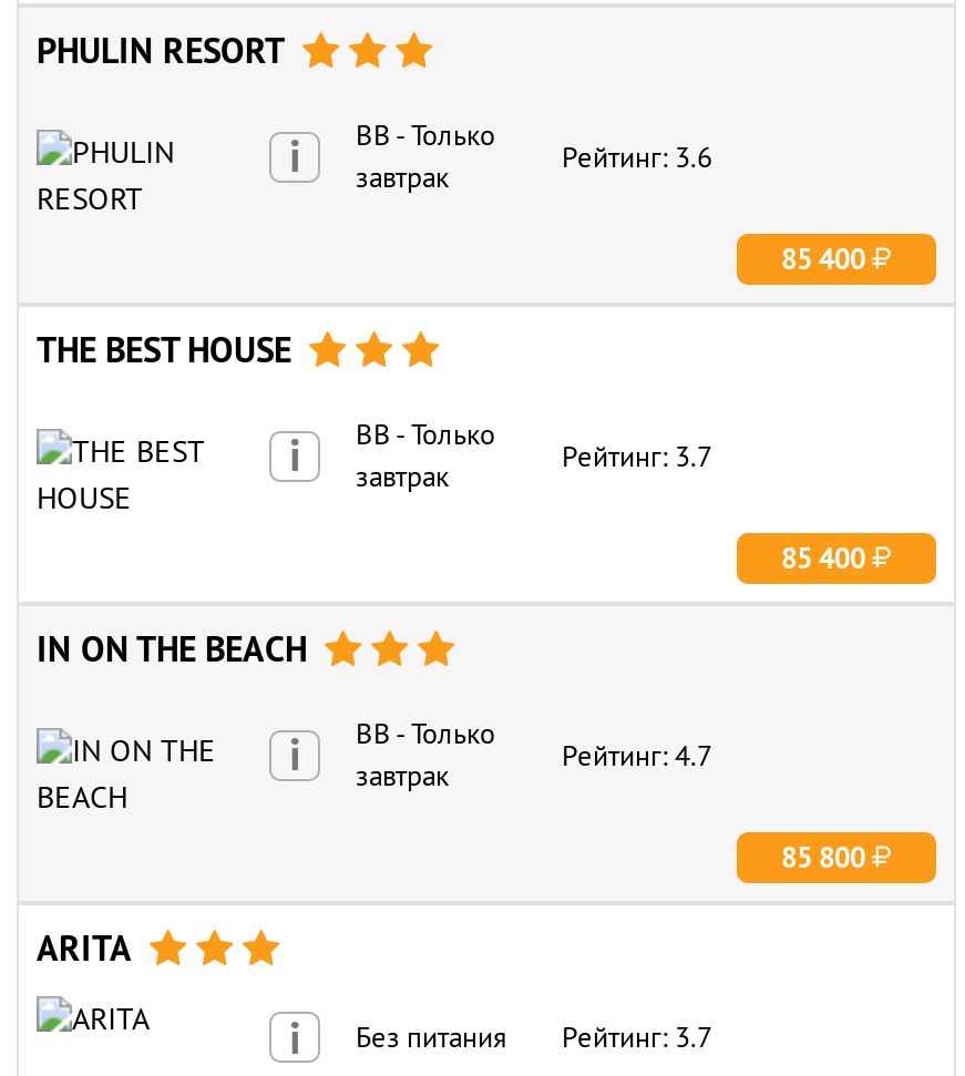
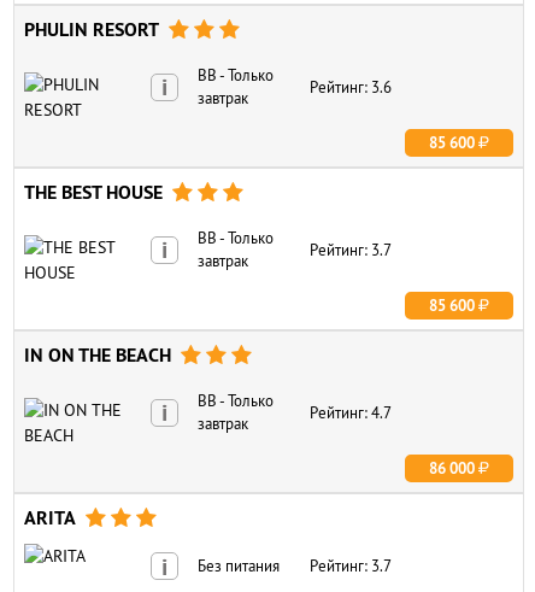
[781,240,865,278] 85 400 -> [429,133,475,153] 85 600
[781,540,865,577] 85 400 -> [429,295,475,316] 85 600
[781,839,865,877] 85 800 -> [429,458,475,479] 86 000

